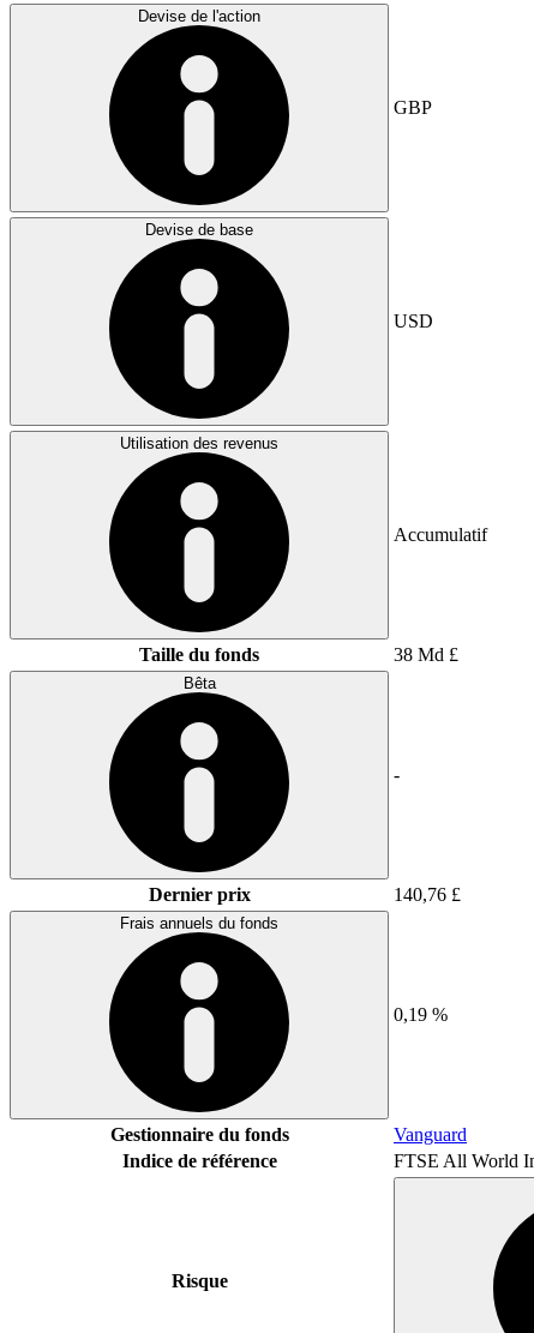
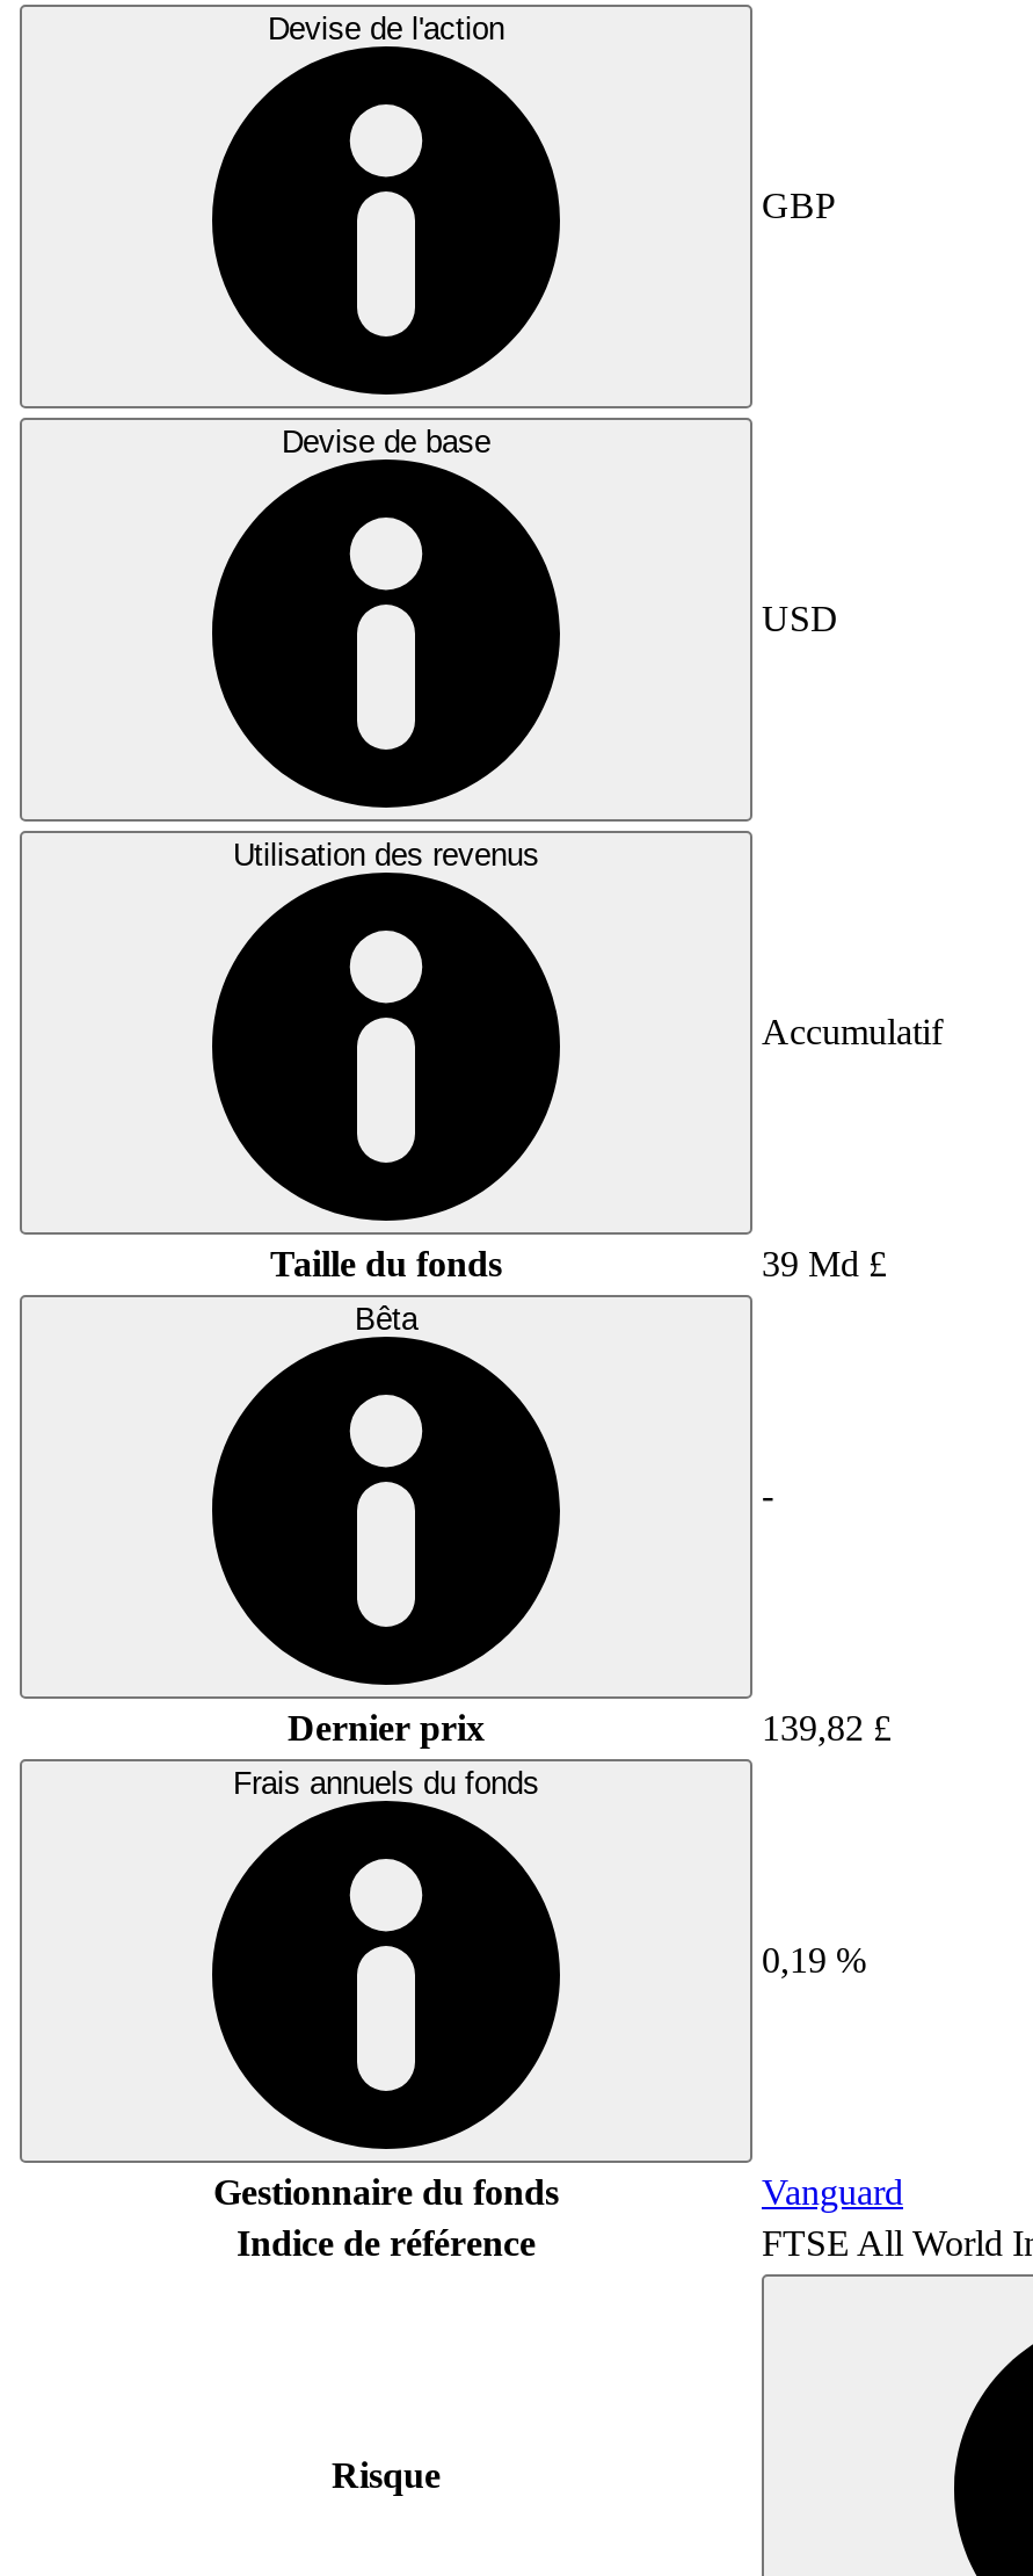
[394,644,458,664] 38 Md £ -> [762,1243,887,1282] 39 Md £
[394,884,461,904] 140,76 £ -> [762,1707,892,1747] 139,82 £

